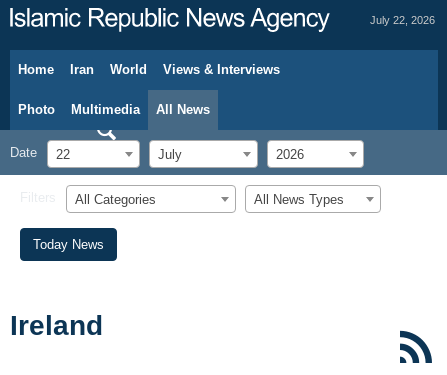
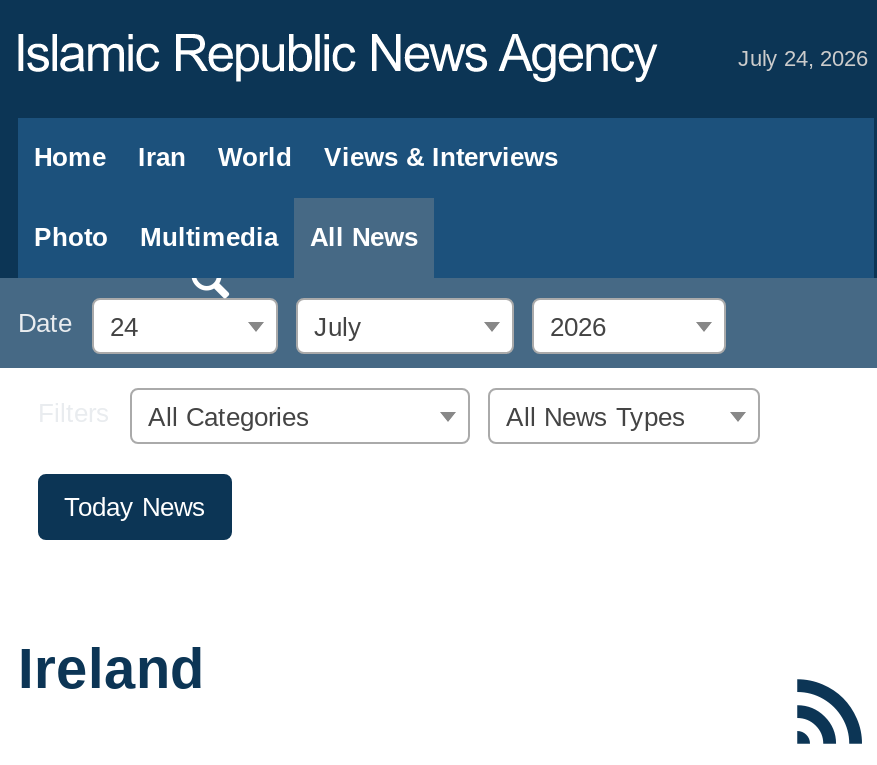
[370,14,435,26] July 22, 2026 -> [738,46,868,70] July 24, 2026
[10,145,70,162] Date 22 -> [18,308,138,341] Date 24

